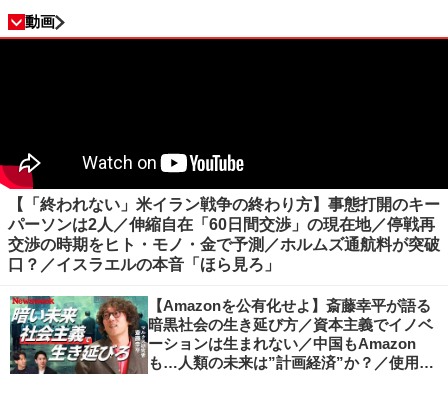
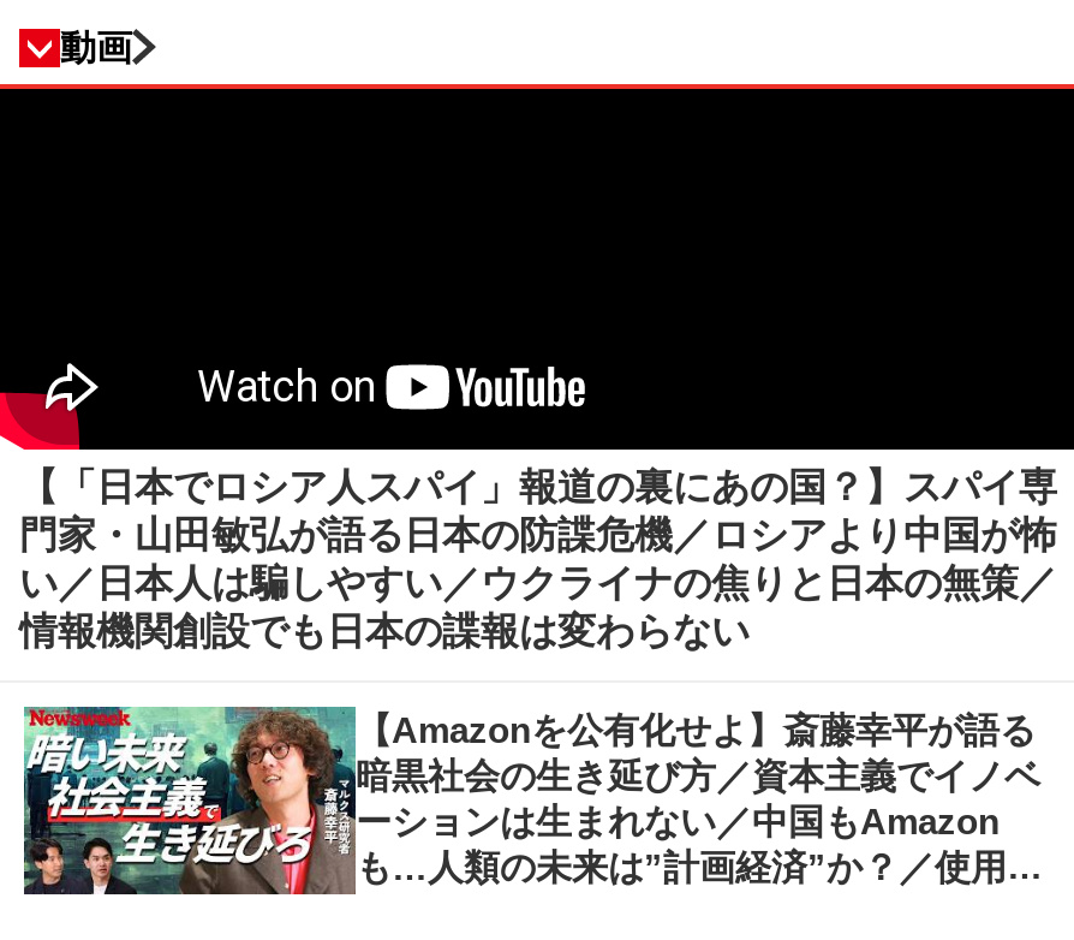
[8,196,440,273] 【「終われない」米イラン戦争の終わり方】事態打開のキー | パーソンは2人／伸縮自在「60日間交渉」の現在地／停戦再 | 交渉の時期をヒト・モノ・金で予測／ホルムズ通航料が突破 | 口？／イスラエルの本音「ほら見ろ」 -> [19,465,1057,650] 【「日本でロシア人スパイ」報道の裏にあの国？】スパイ専 | 門家・山田敏弘が語る日本の防諜危機／ロシアより中国が怖 | い／日本人は騙しやすい／ウクライナの焦りと日本の無策／ | 情報機関創設でも日本の諜報は変わらない

